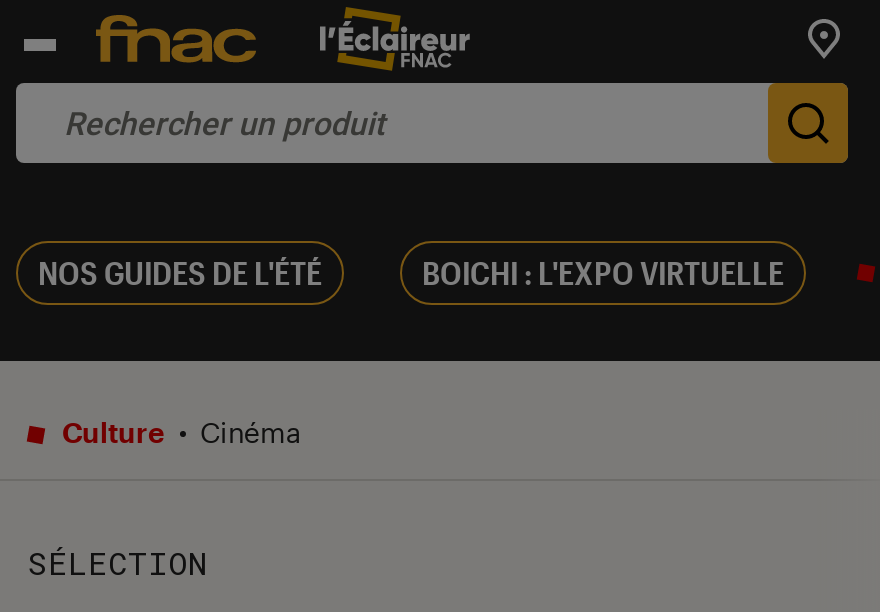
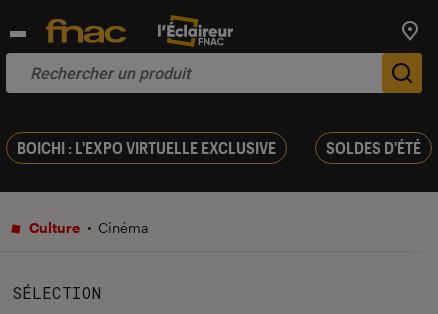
[38,253,784,291] NOS GUIDES DE L'ÉTÉ | BOICHI : L'EXPO VIRTUELLE -> [17,138,421,157] BOICHI : L'EXPO VIRTUELLE EXCLUSIVE | SOLDES D'ÉTÉ

